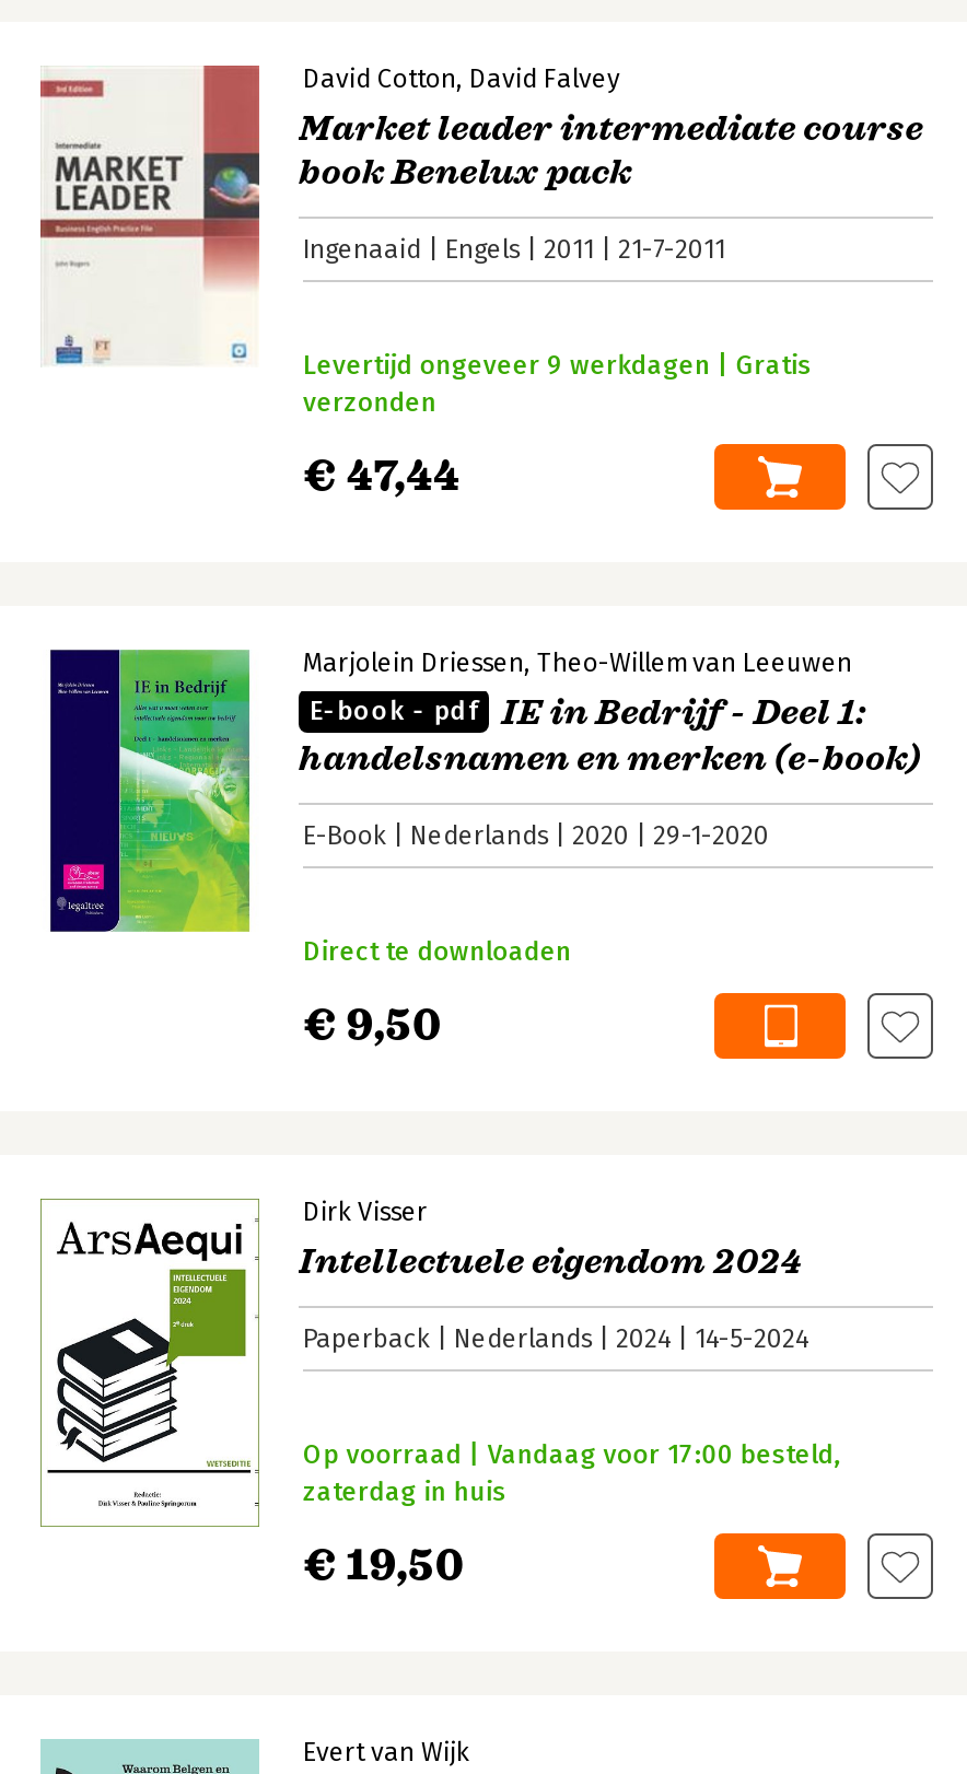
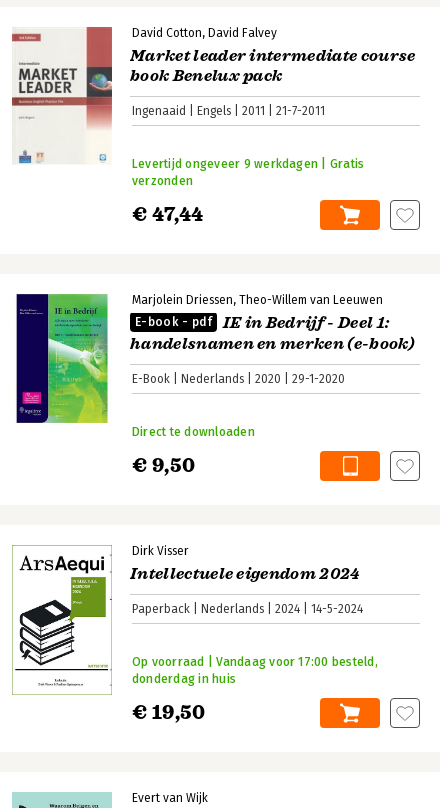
[303,1476,506,1506] zaterdag in huis -> [132,672,236,686] donderdag in huis

